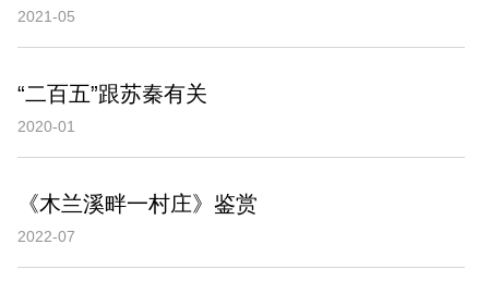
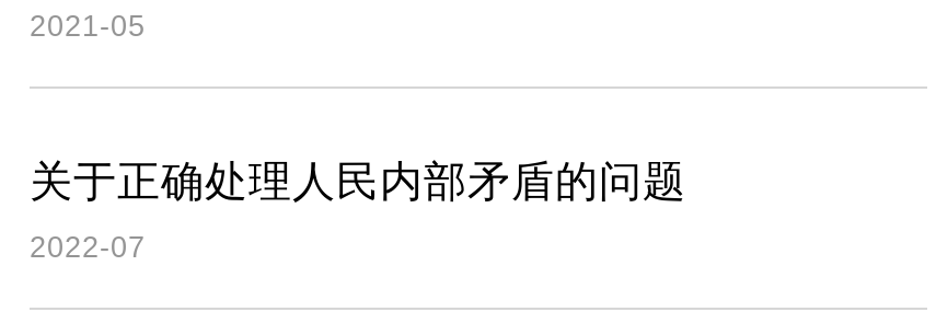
[17,82,258,216] “二百五”跟苏秦有关 | 2020-01 | 《木兰溪畔一村庄》鉴赏 -> [30,157,686,205] 关于正确处理人民内部矛盾的问题

